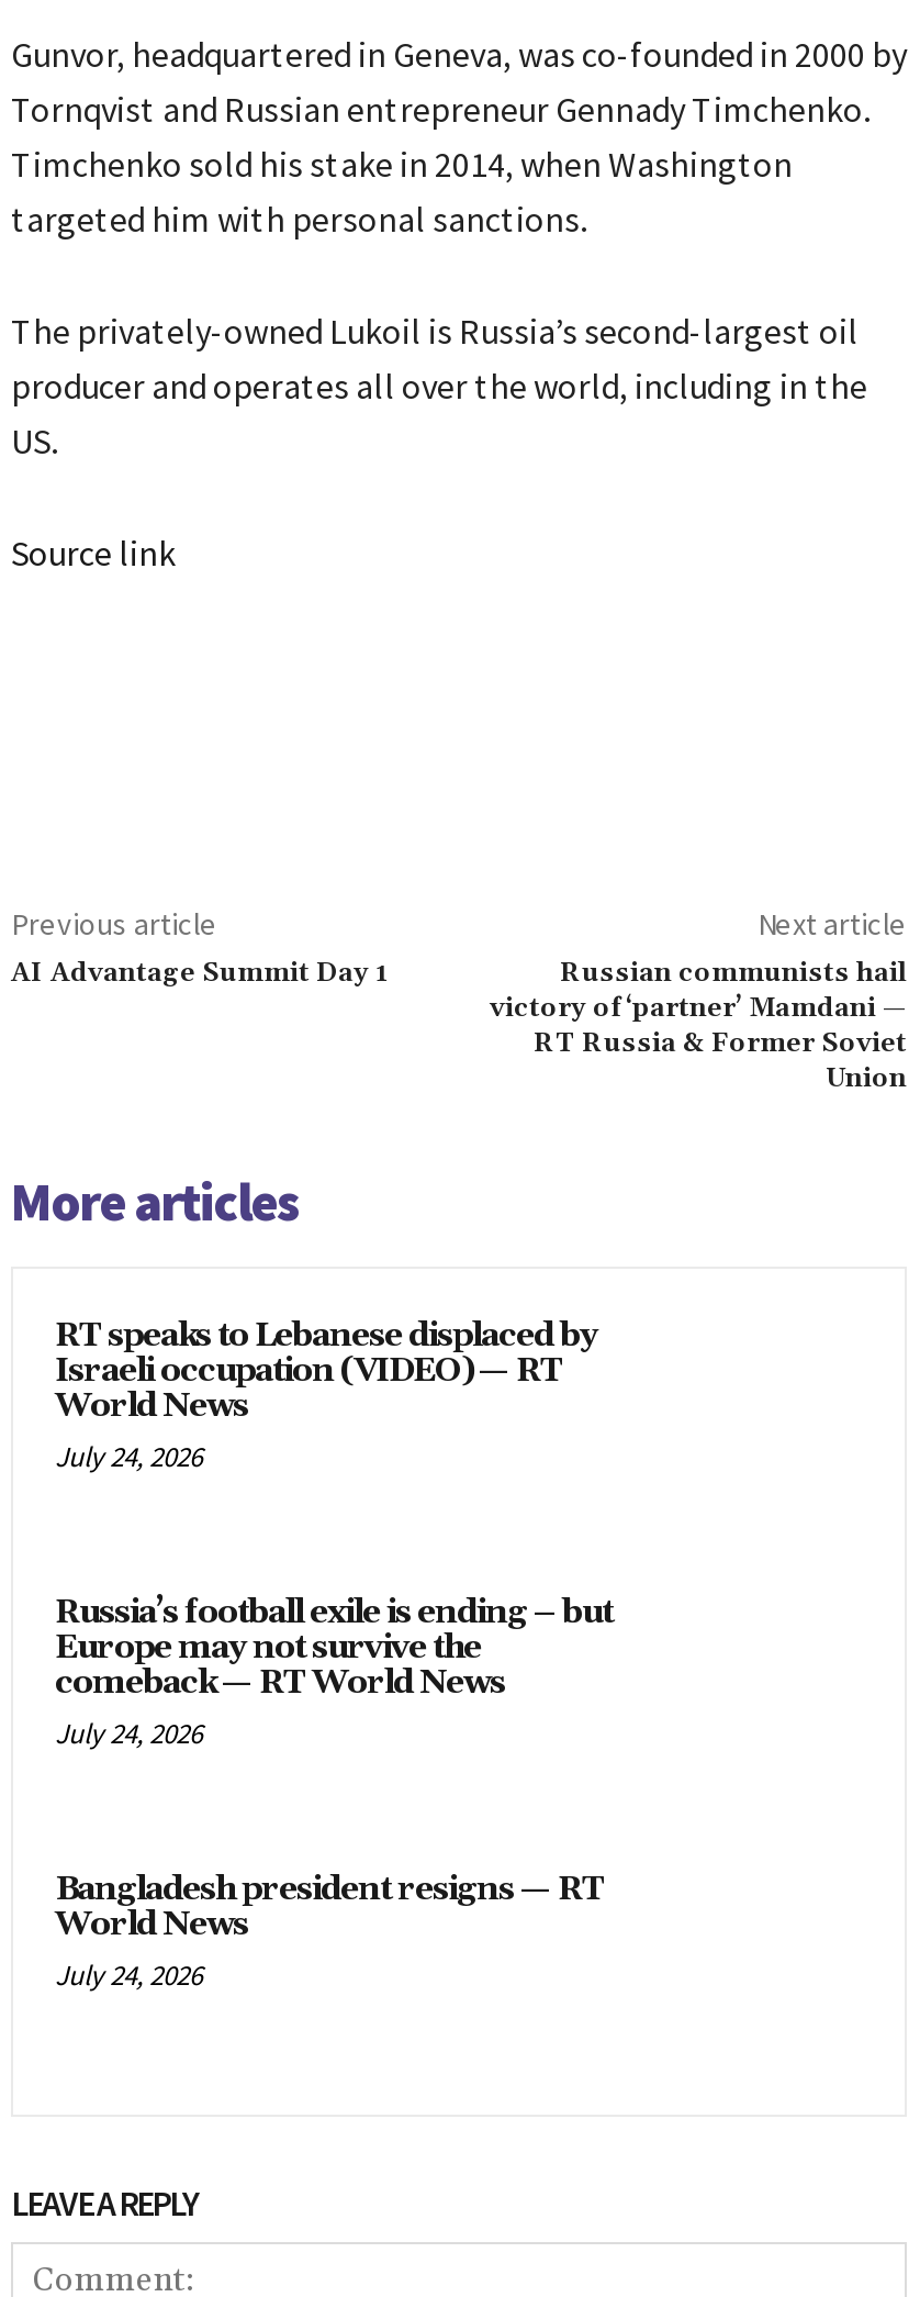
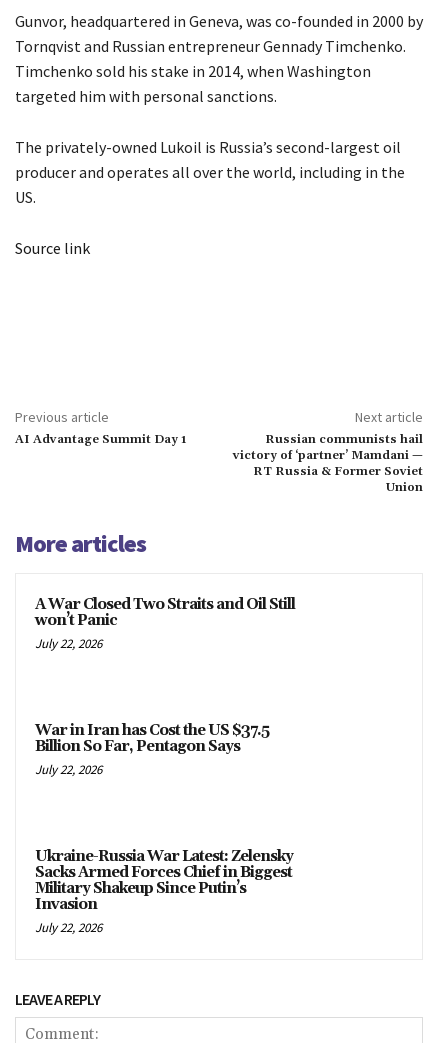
[55,1316,597,1476] RT speaks to Lebanese displaced by | Israeli occupation (VIDEO) — RT | World News | July 24, 2026 -> [35,595,295,652] A War Closed Two Straits and Oil Still | won’t Panic | July 22, 2026
[55,1592,613,1752] Russia’s football exile is ending – but | Europe may not survive the | comeback — RT World News | July 24, 2026 -> [35,721,269,778] War in Iran has Cost the US $37.5 | Billion So Far, Pentagon Says | July 22, 2026
[55,1868,604,1993] Bangladesh president resigns — RT | World News | July 24, 2026 -> [35,847,293,936] Ukraine-Russia War Latest: Zelensky | Sacks Armed Forces Chief in Biggest | Military Shakeup Since Putin’s | Invasion | July 22, 2026

